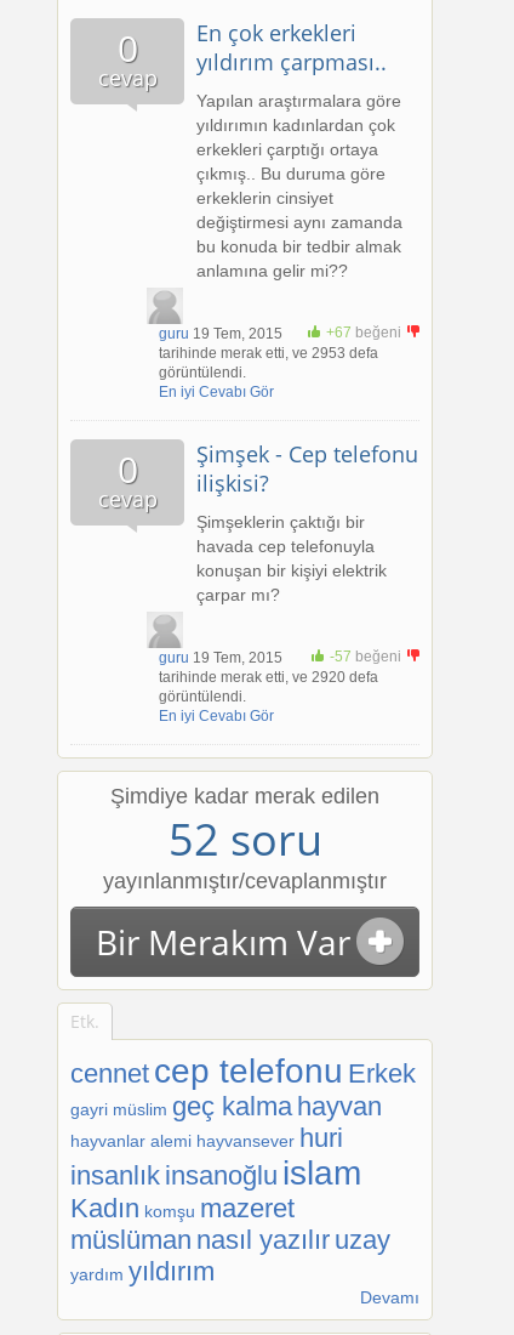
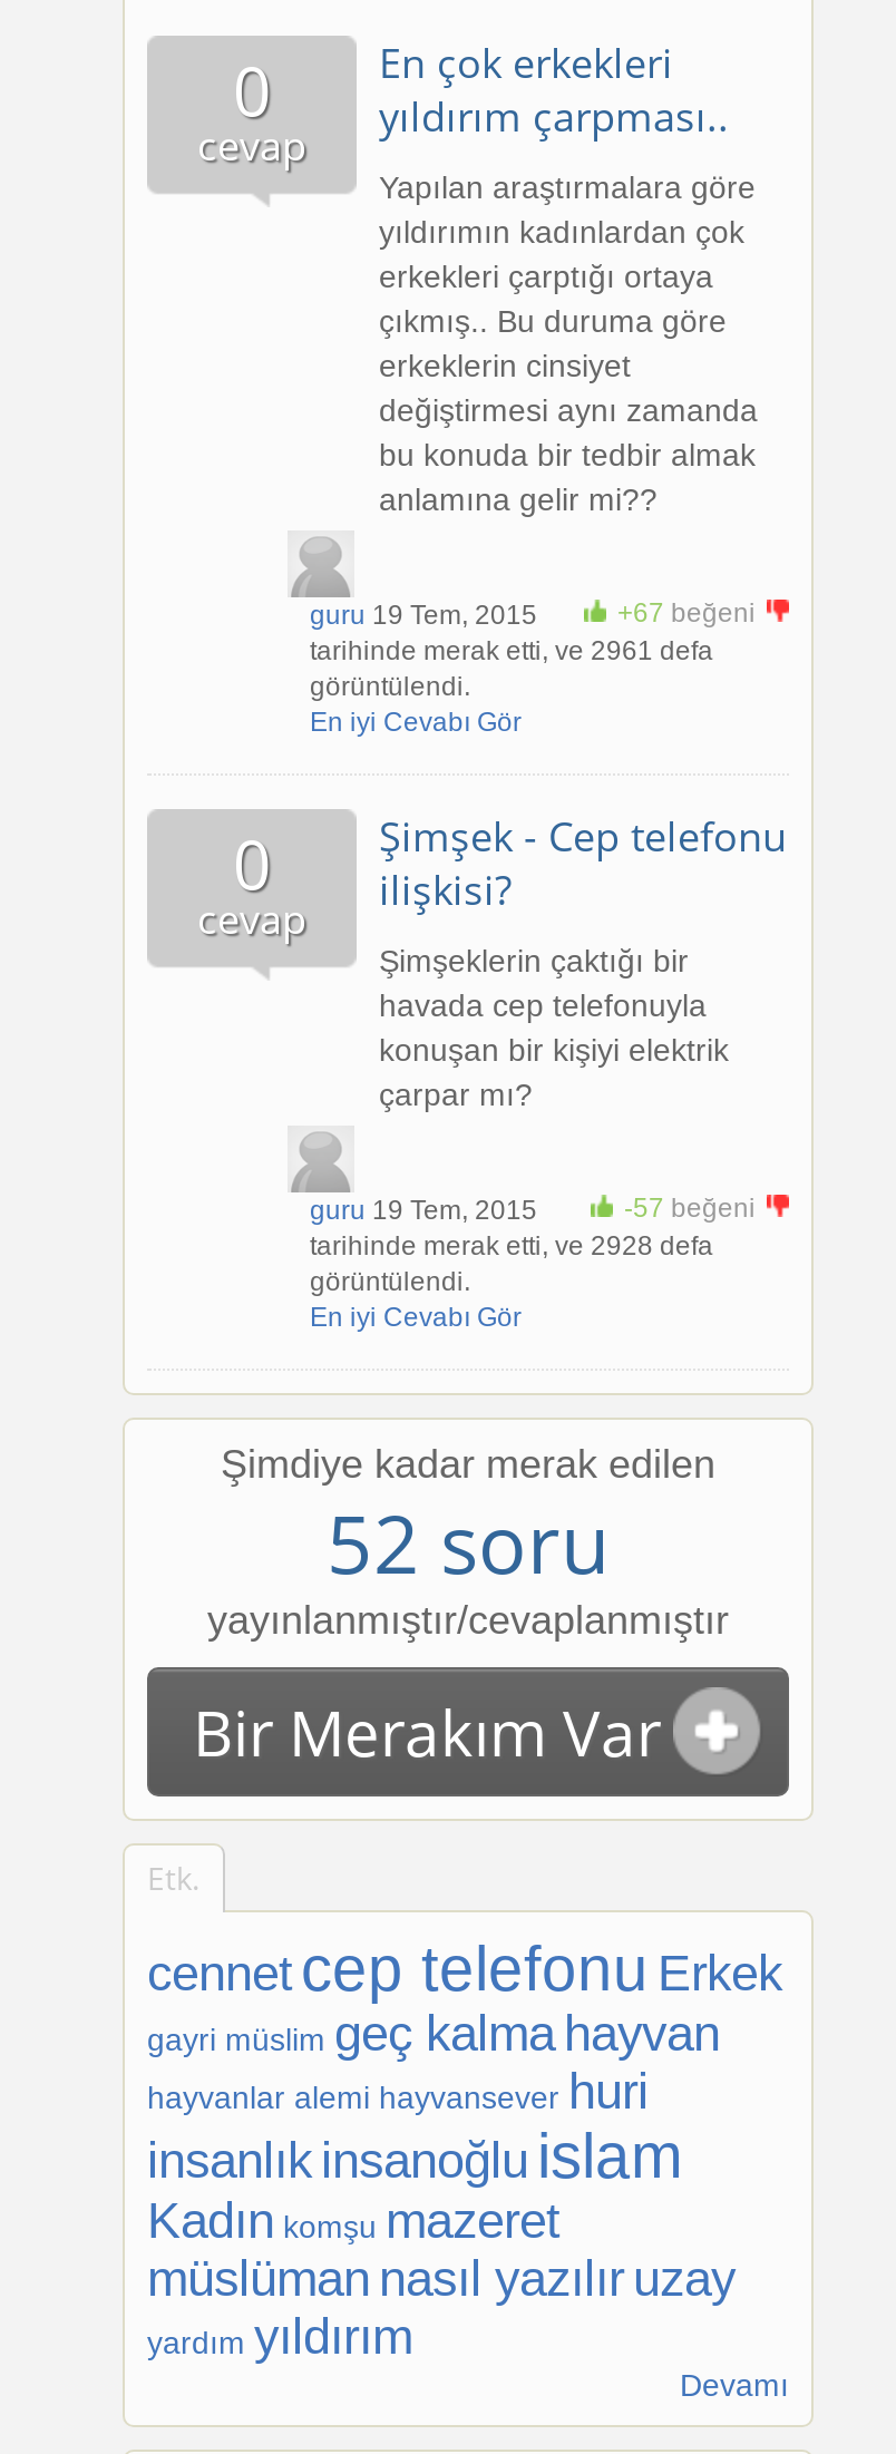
[159,345,378,362] tarihinde merak etti, ve 2953 defa -> [310,635,713,666] tarihinde merak etti, ve 2961 defa
[159,669,378,686] tarihinde merak etti, ve 2920 defa -> [310,1230,713,1262] tarihinde merak etti, ve 2928 defa

